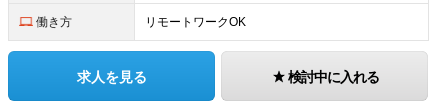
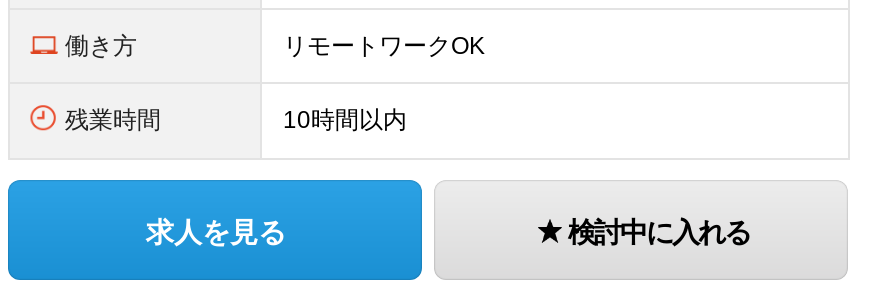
none -> [65,106,407,134] 残業時間 | 10時間以内

